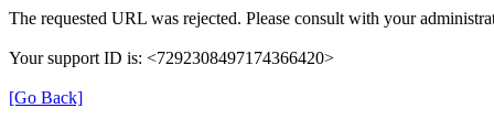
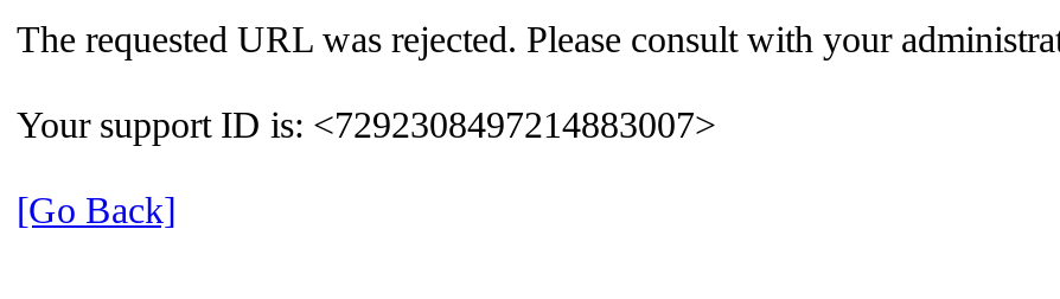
[9,48,334,67] Your support ID is: <7292308497174366420> -> [17,104,716,145] Your support ID is: <7292308497214883007>

